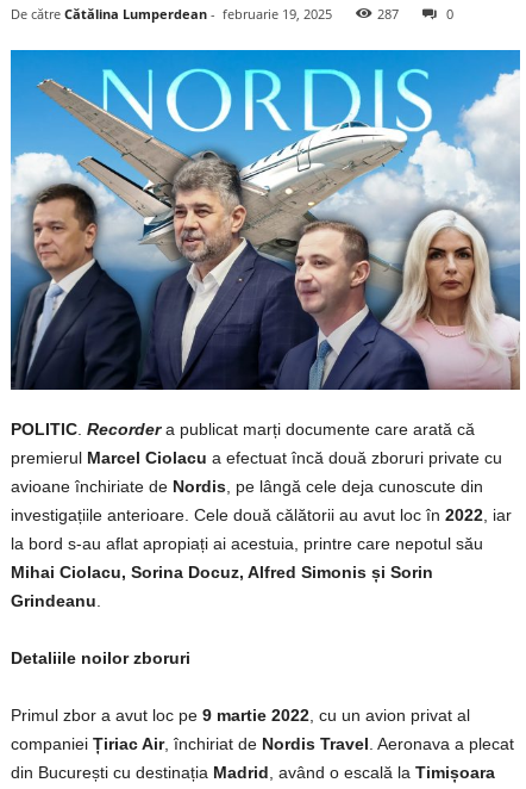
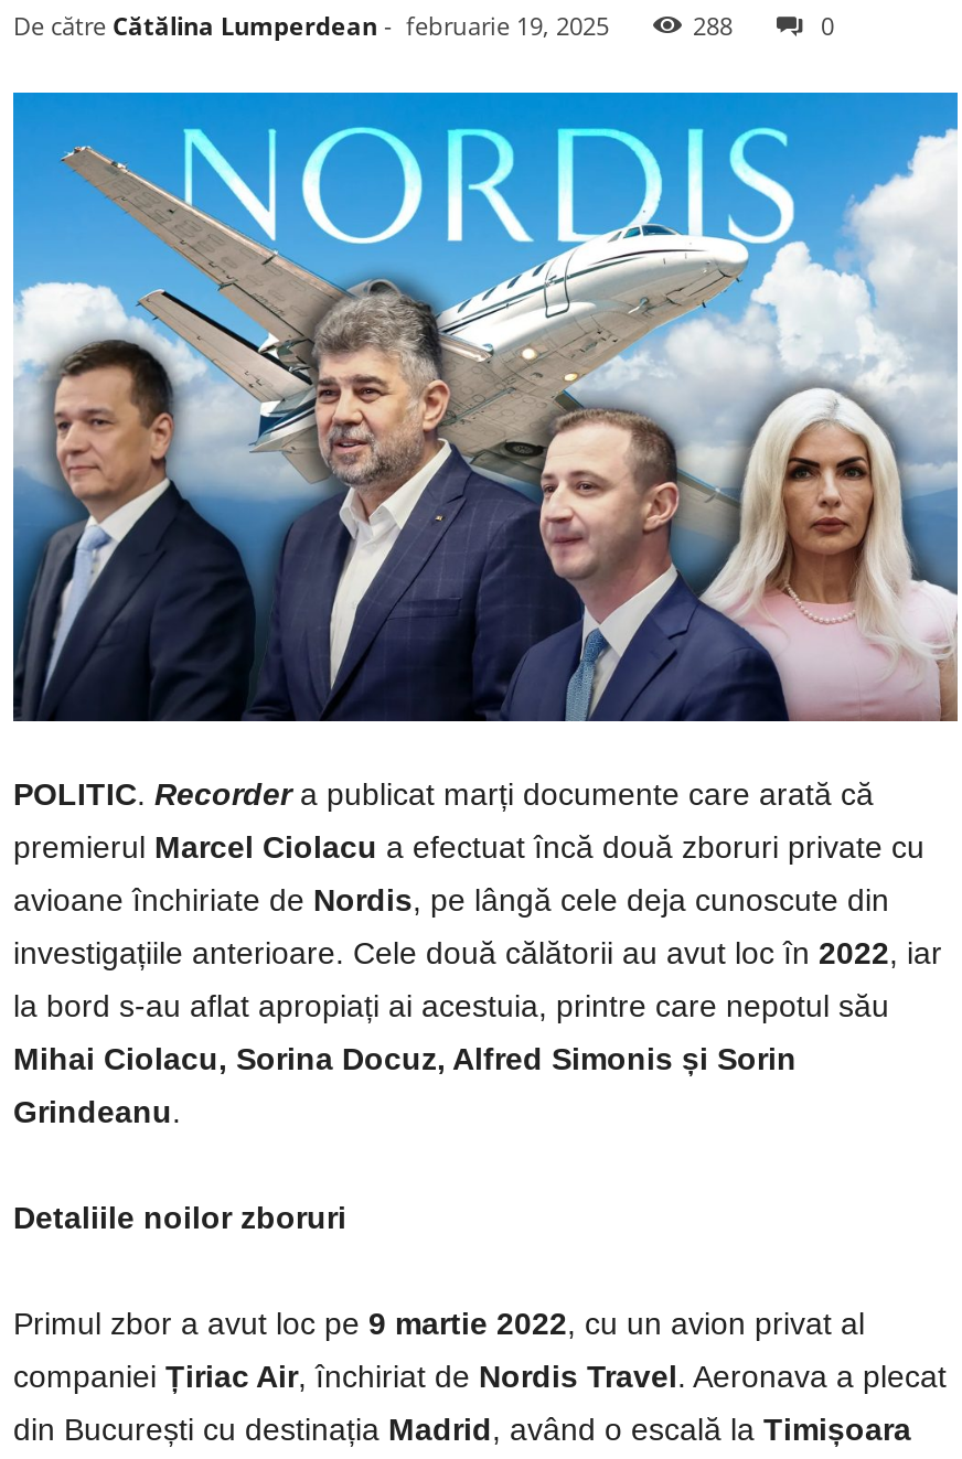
[377,5,399,23] 287 -> [693,9,733,42] 288

